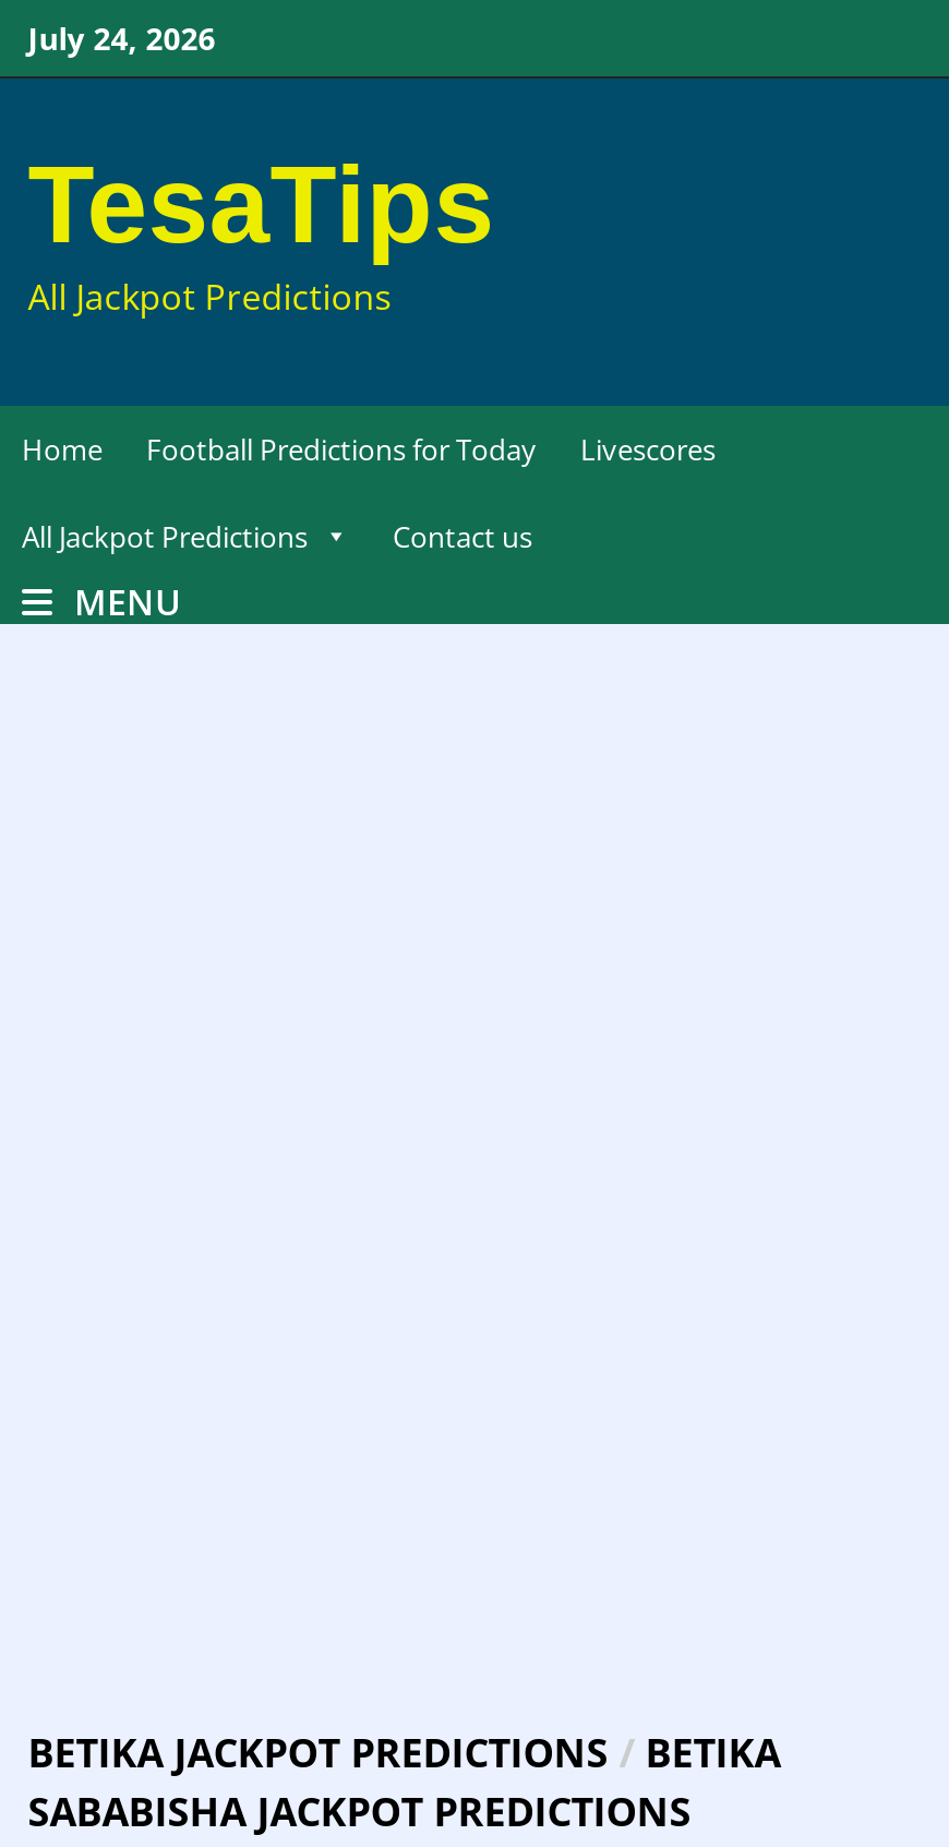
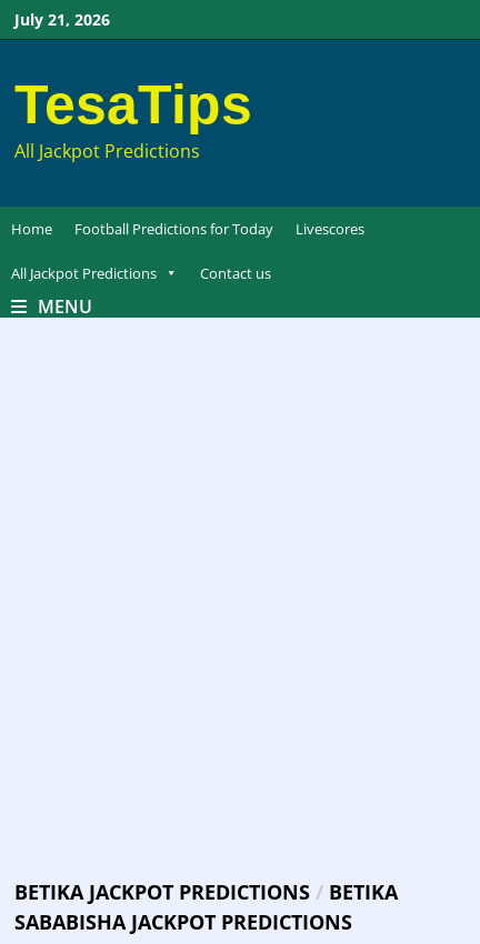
[28,17,216,59] July 24, 2026 -> [14,9,110,30] July 21, 2026

